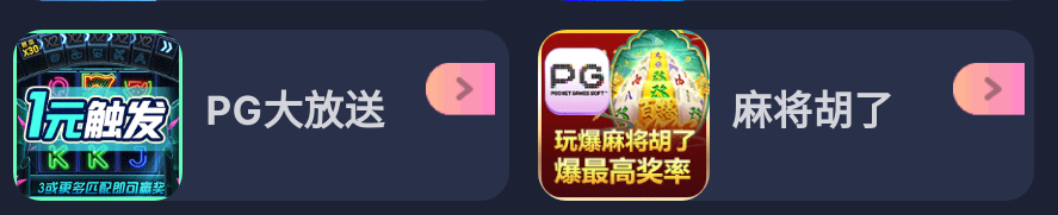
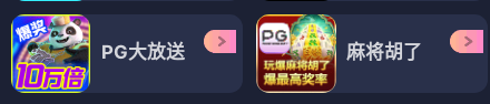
[11,29,185,202] [image] -> [10,13,91,94] [image]

